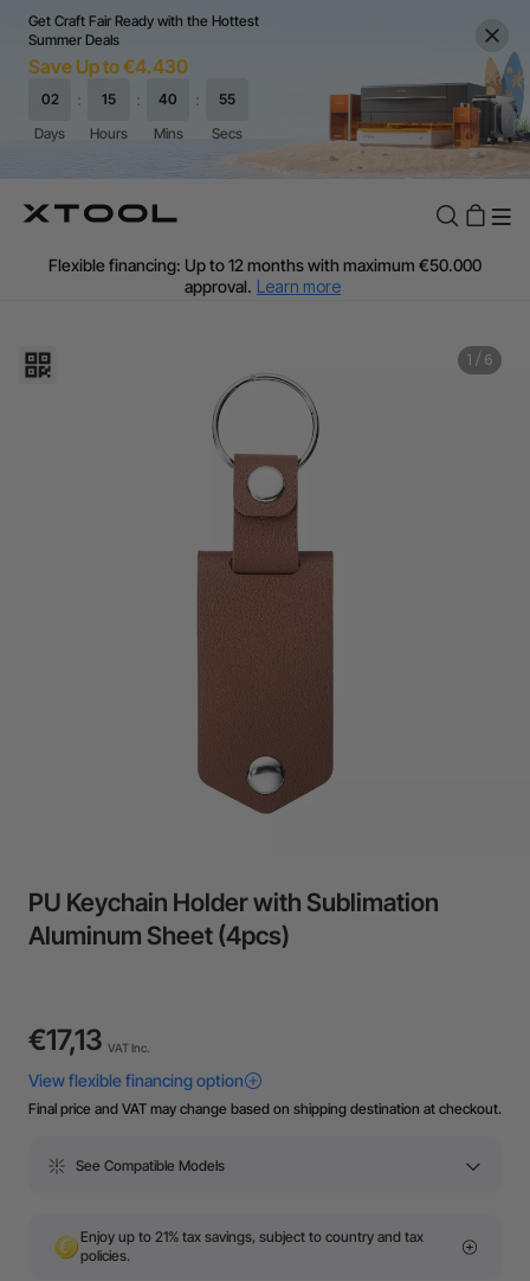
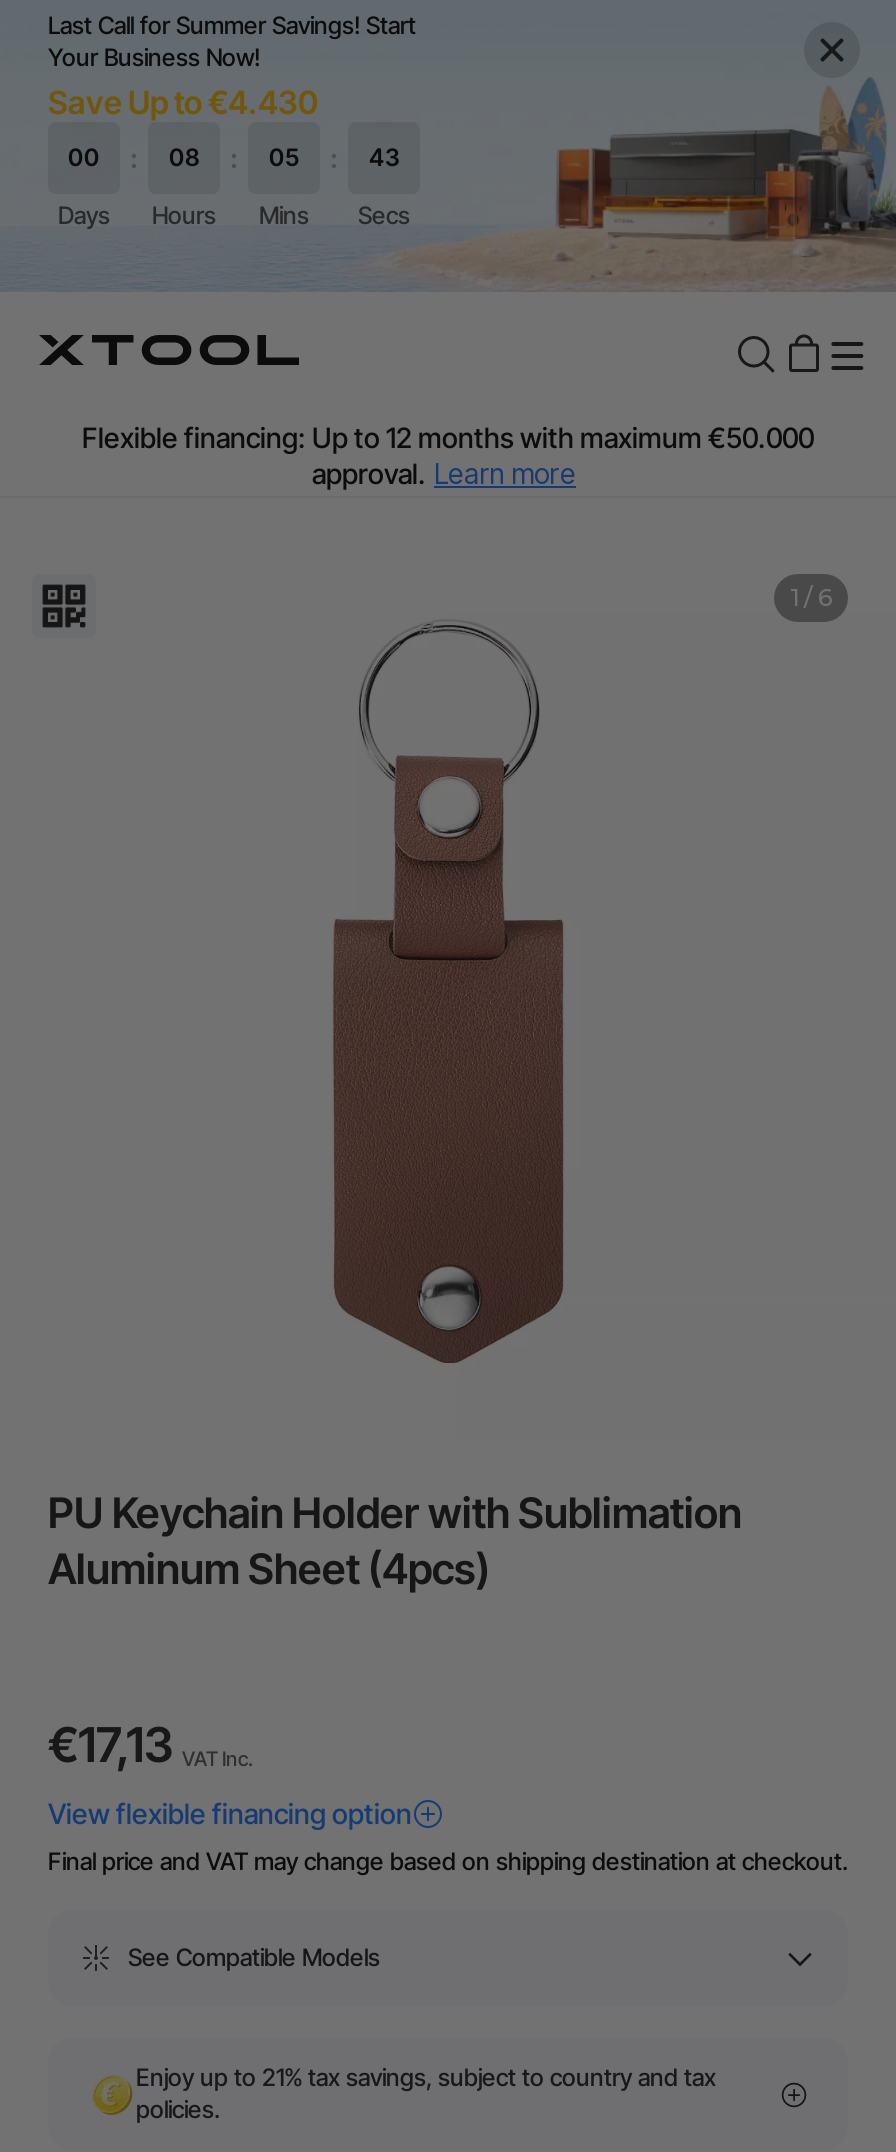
[28,12,259,49] Get Craft Fair Ready with the Hottest | Summer Deals -> [48,10,416,72] Last Call for Summer Savings! Start | Your Business Now!

